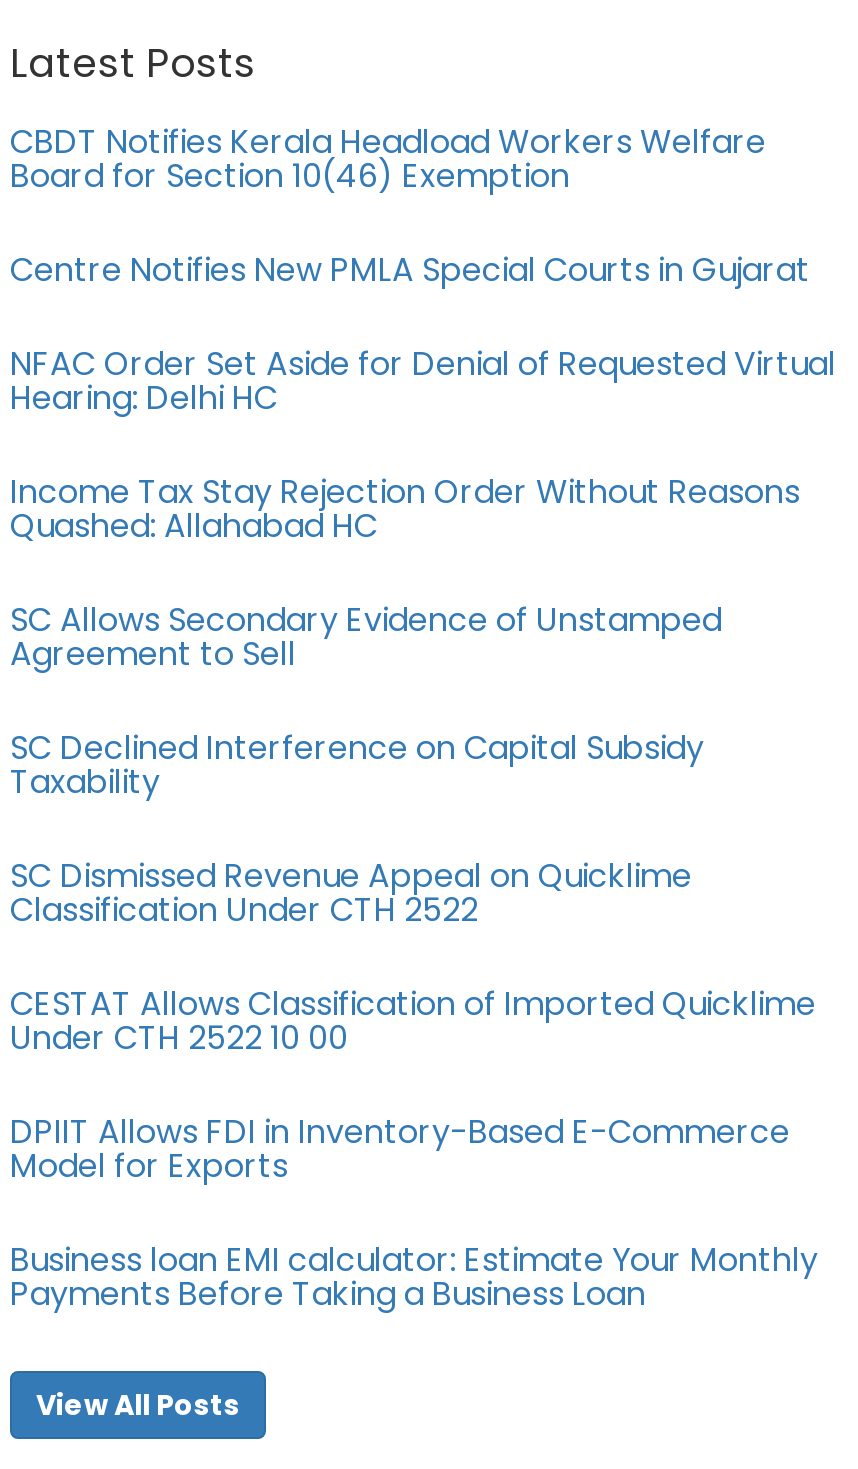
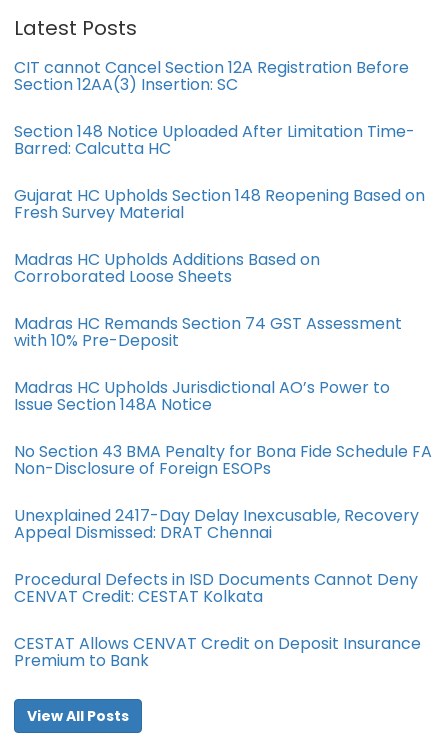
[10,119,766,199] CBDT Notifies Kerala Headload Workers Welfare | Board for Section 10(46) Exemption -> [14,56,409,96] CIT cannot Cancel Section 12A Registration Before | Section 12AA(3) Insertion: SC
[10,247,810,293] Centre Notifies New PMLA Special Courts in Gujarat -> [14,120,415,160] Section 148 Notice Uploaded After Limitation Time- | Barred: Calcutta HC
[10,341,836,421] NFAC Order Set Aside for Denial of Requested Virtual | Hearing: Delhi HC -> [14,184,425,224] Gujarat HC Upholds Section 148 Reopening Based on | Fresh Survey Material
[10,469,800,549] Income Tax Stay Rejection Order Without Reasons | Quashed: Allahabad HC -> [14,248,320,288] Madras HC Upholds Additions Based on | Corroborated Loose Sheets
[10,597,722,677] SC Allows Secondary Evidence of Unstamped | Agreement to Sell -> [14,312,402,352] Madras HC Remands Section 74 GST Assessment | with 10% Pre-Deposit
[10,725,704,805] SC Declined Interference on Capital Subsidy | Taxability -> [14,376,390,416] Madras HC Upholds Jurisdictional AO’s Power to | Issue Section 148A Notice
[10,853,692,933] SC Dismissed Revenue Appeal on Quicklime | Classification Under CTH 2522 -> [14,440,432,480] No Section 43 BMA Penalty for Bona Fide Schedule FA | Non-Disclosure of Foreign ESOPs
[10,981,816,1061] CESTAT Allows Classification of Imported Quicklime | Under CTH 2522 10 00 -> [14,504,419,544] Unexplained 2417-Day Delay Inexcusable, Recovery | Appeal Dismissed: DRAT Chennai
[10,1109,790,1189] DPIIT Allows FDI in Inventory-Based E-Commerce | Model for Exports -> [14,568,418,608] Procedural Defects in ISD Documents Cannot Deny | CENVAT Credit: CESTAT Kolkata
[10,1237,818,1317] Business loan EMI calculator: Estimate Your Monthly | Payments Before Taking a Business Loan -> [14,632,421,672] CESTAT Allows CENVAT Credit on Deposit Insurance | Premium to Bank

